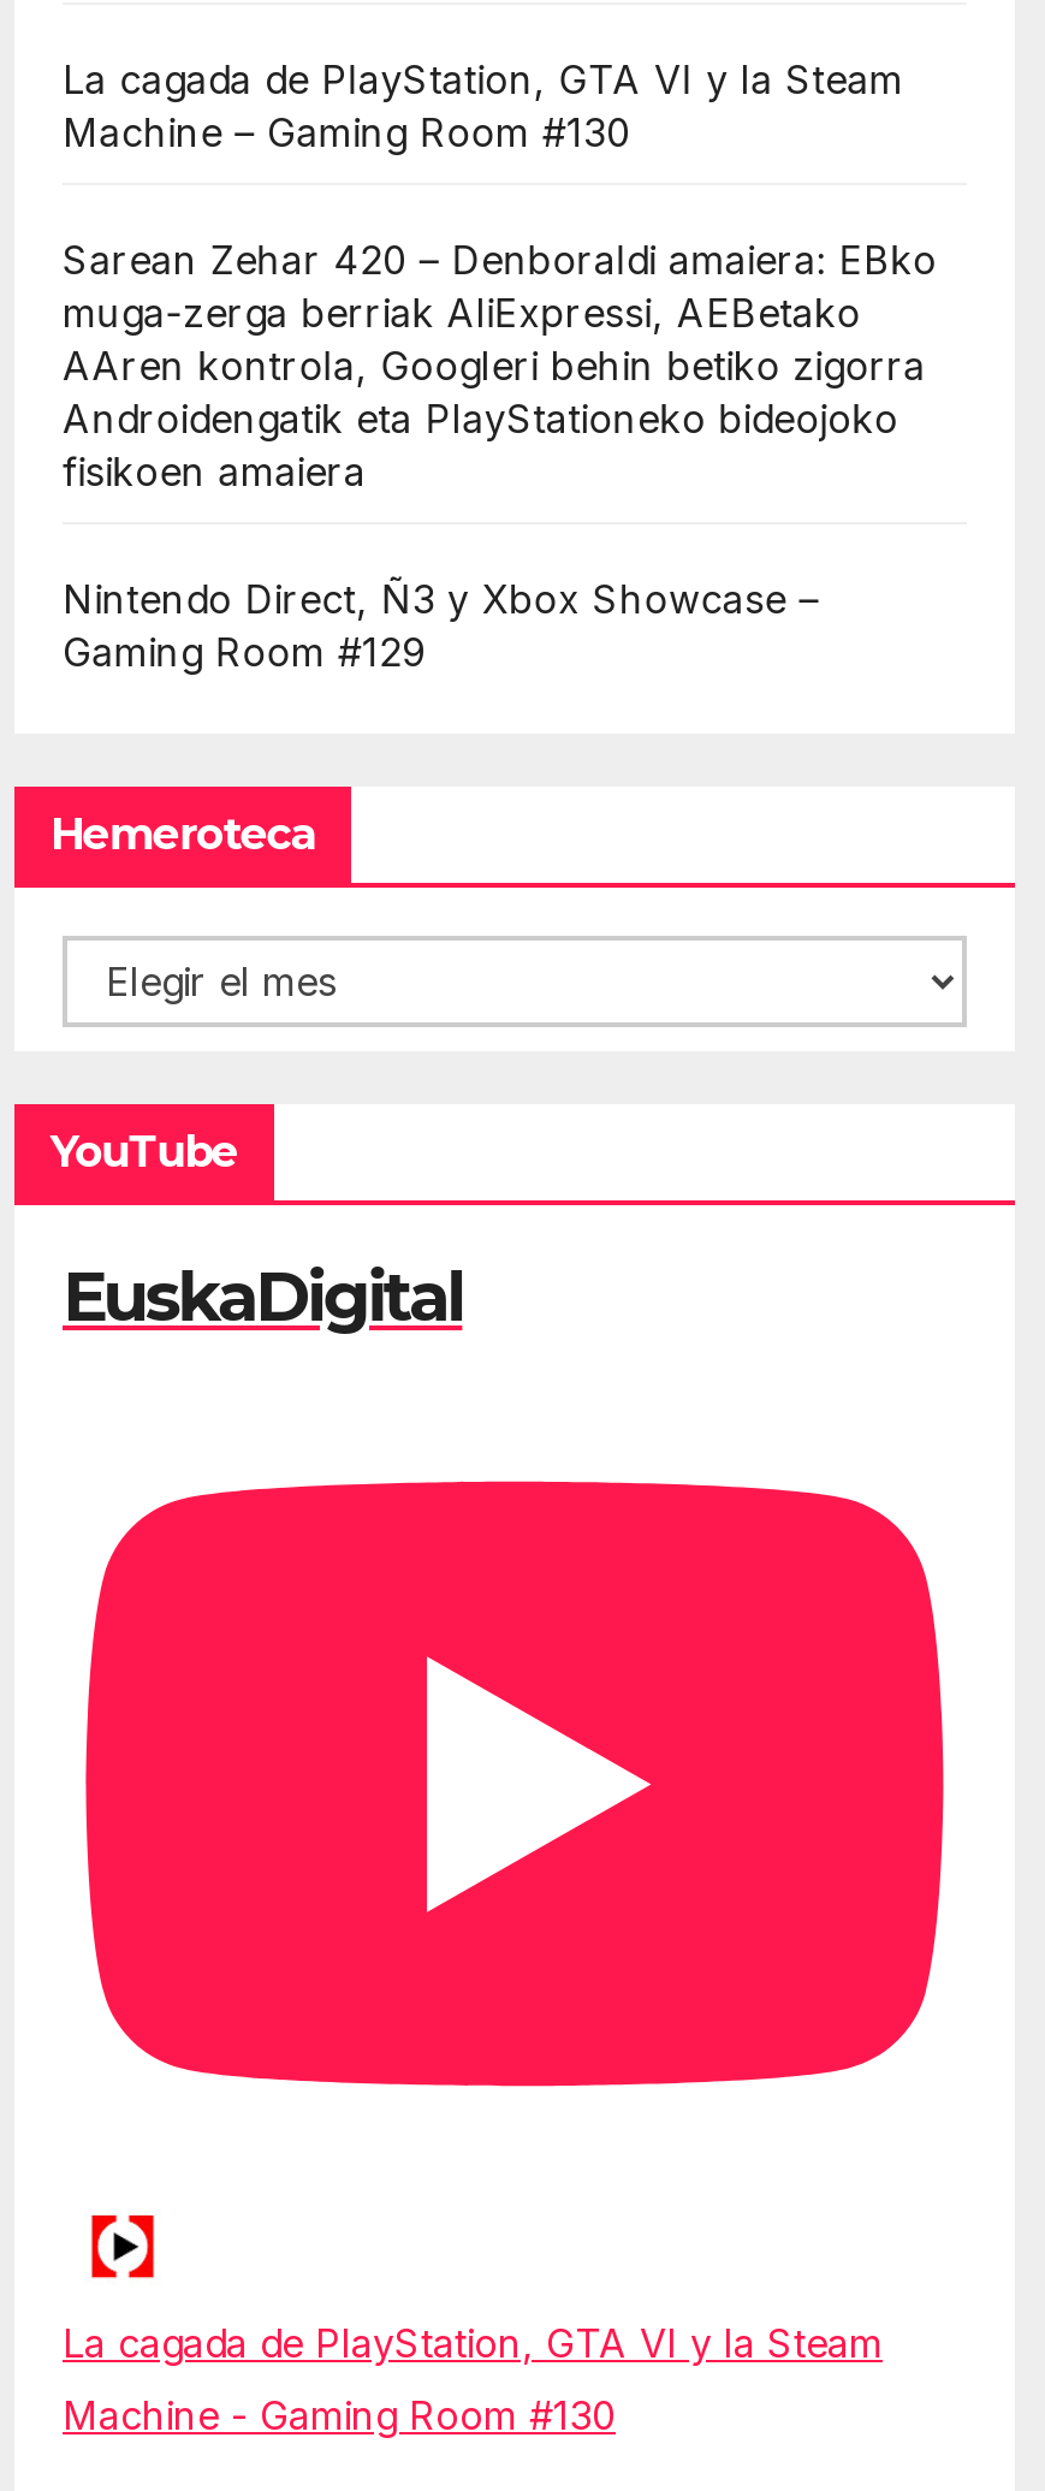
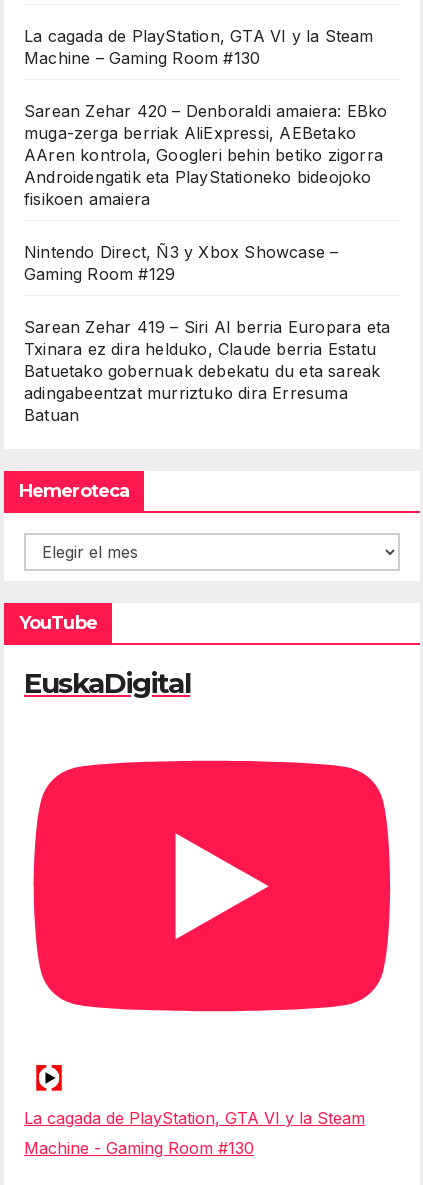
none -> [24,317,390,425] Sarean Zehar 419 – Siri AI berria Europara eta | Txinara ez dira helduko, Claude berria Estatu | Batuetako gobernuak debekatu du eta sareak | adingabeentzat murriztuko dira Erresuma | Batuan

